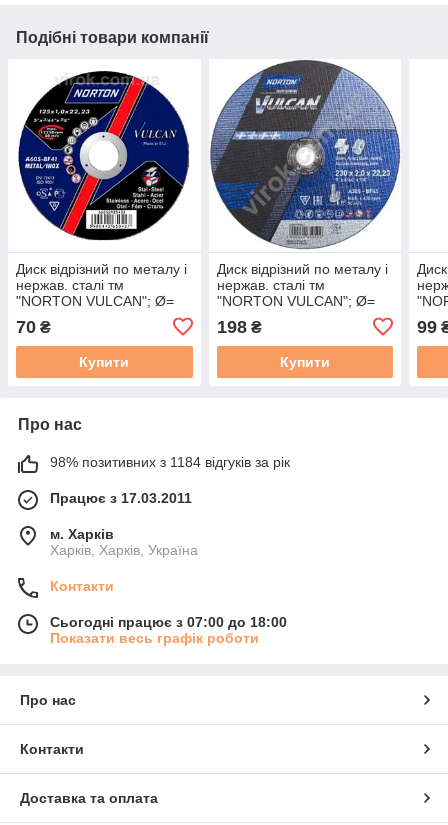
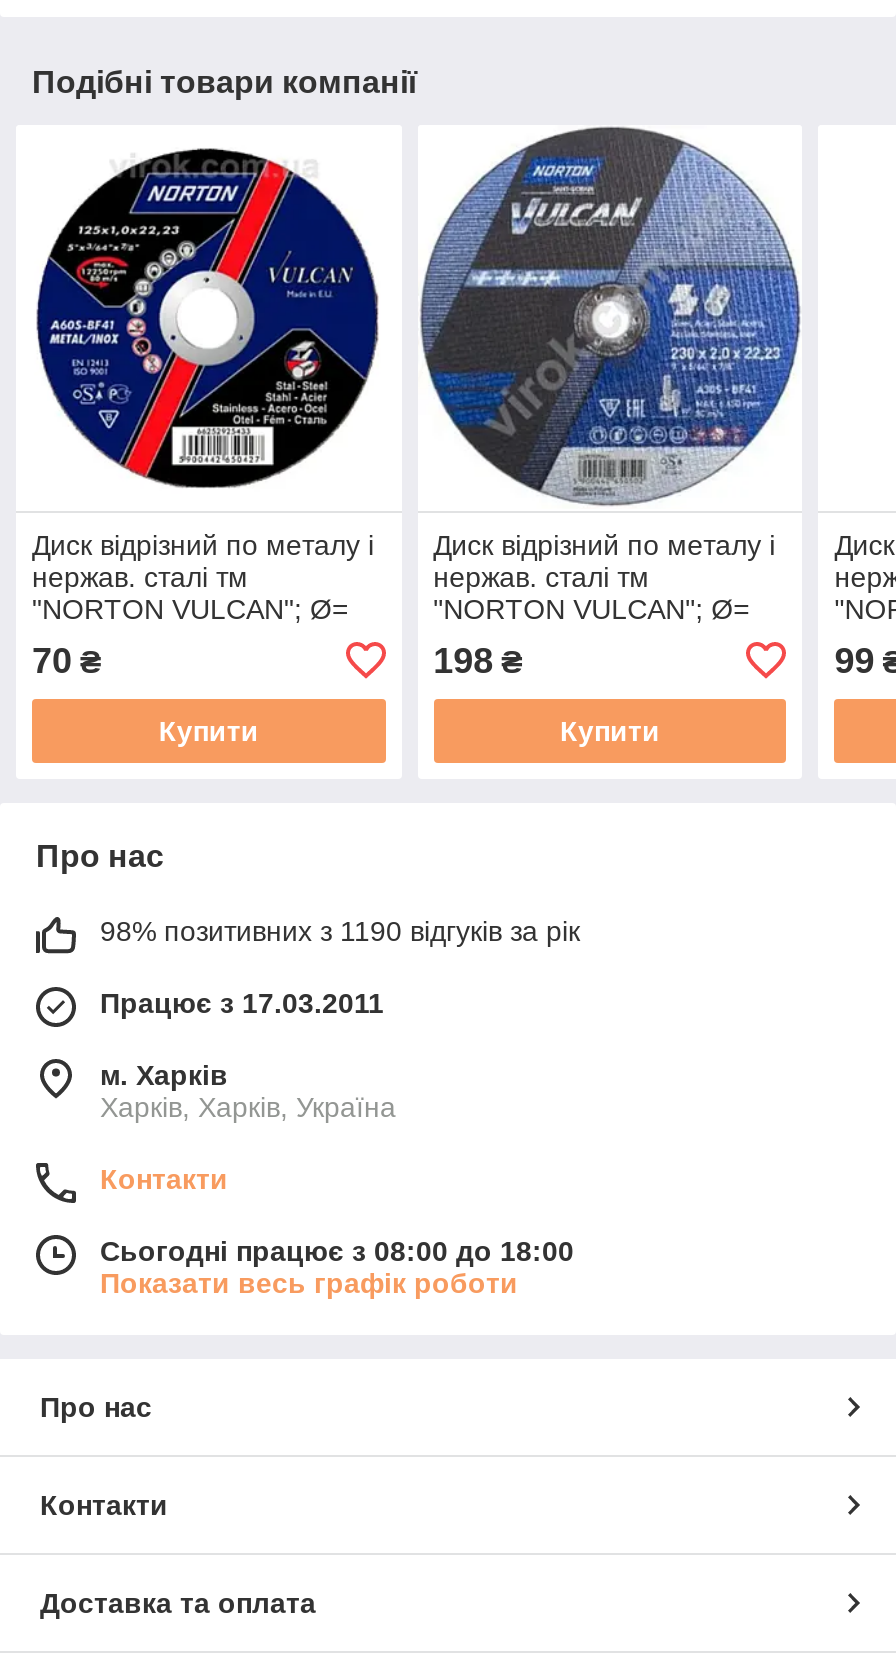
[50,454,290,470] 98% позитивних з 1184 відгуків за рік -> [100,915,580,947] 98% позитивних з 1190 відгуків за рік
[50,614,287,630] Сьогодні працює з 07:00 до 18:00 -> [100,1235,574,1267] Сьогодні працює з 08:00 до 18:00

